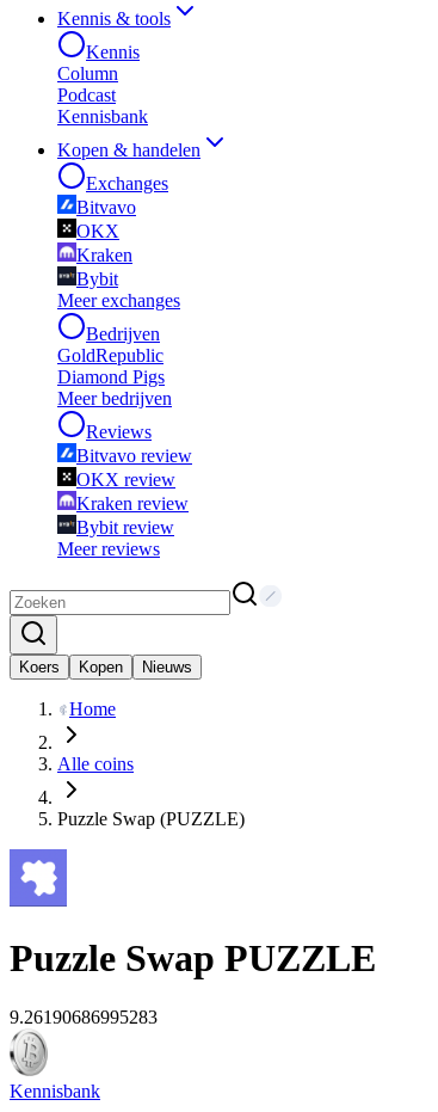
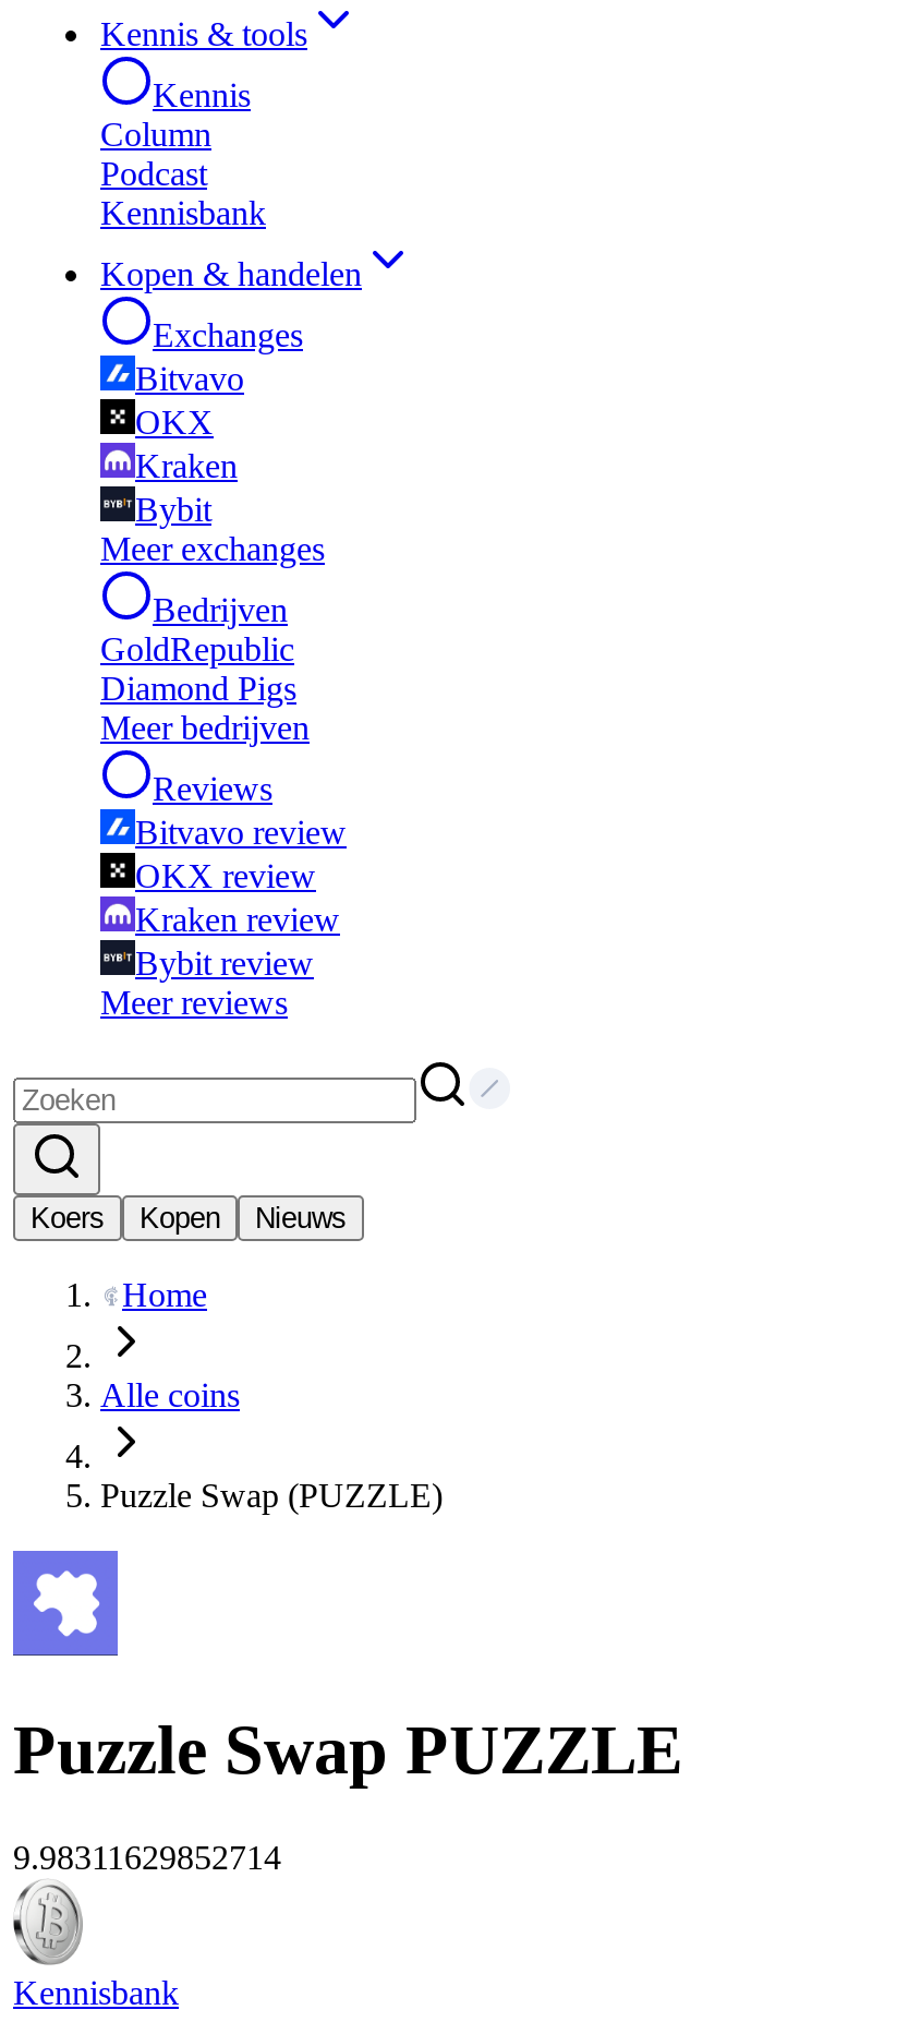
[10,1007,158,1027] 9.26190686995283 -> [13,1839,281,1876] 9.98311629852714

